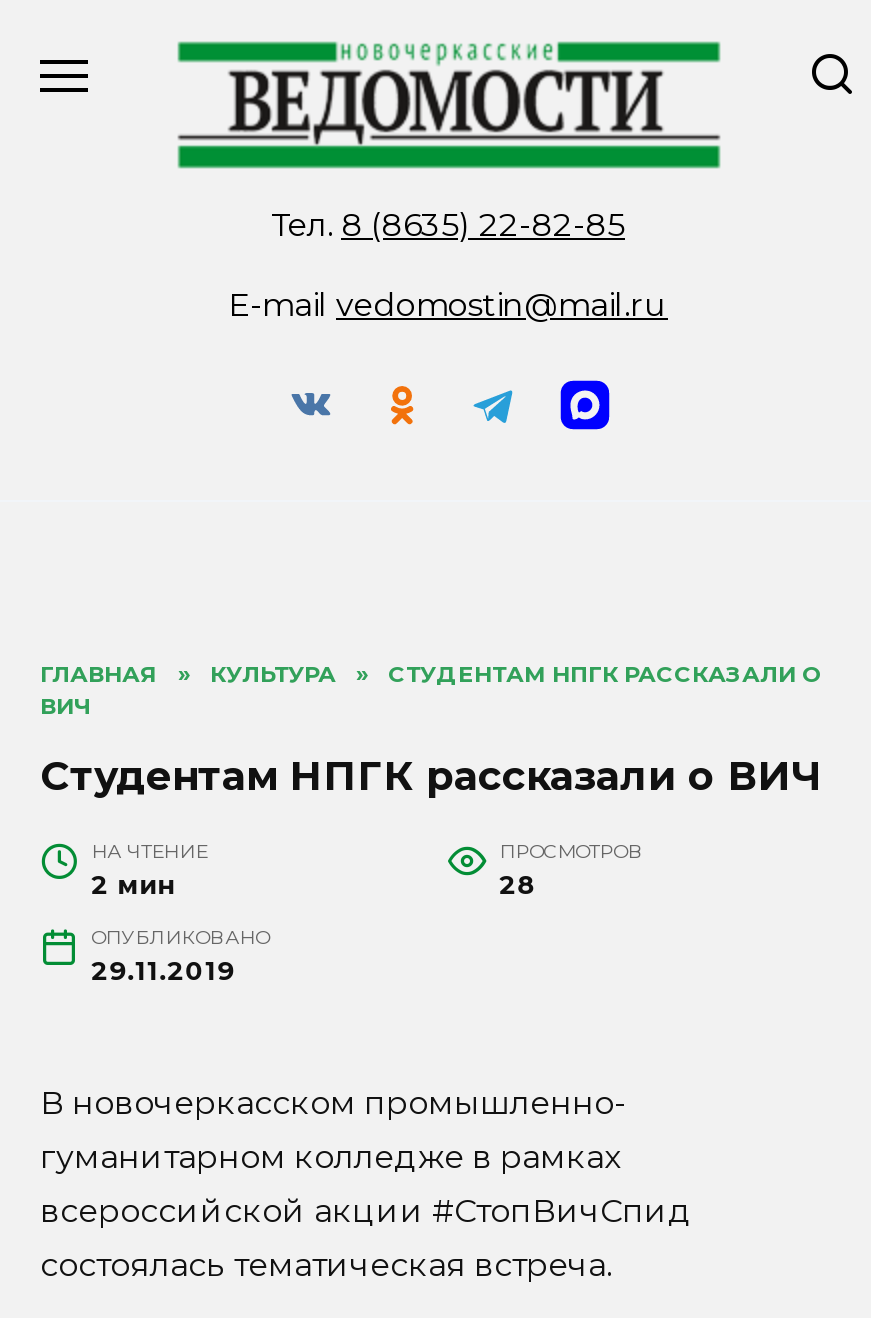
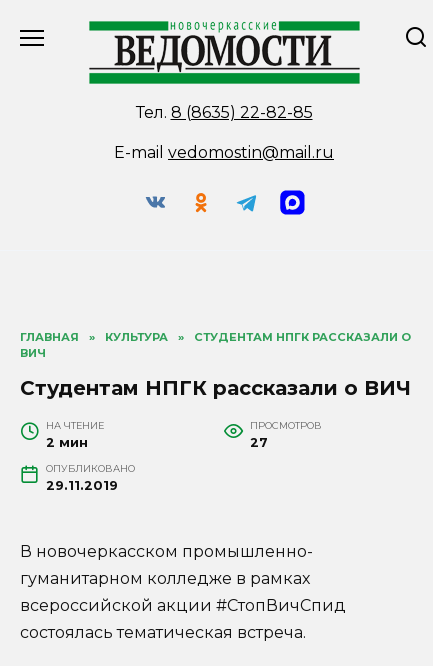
[499,869,537,899] 28 -> [250,435,268,450] 27

